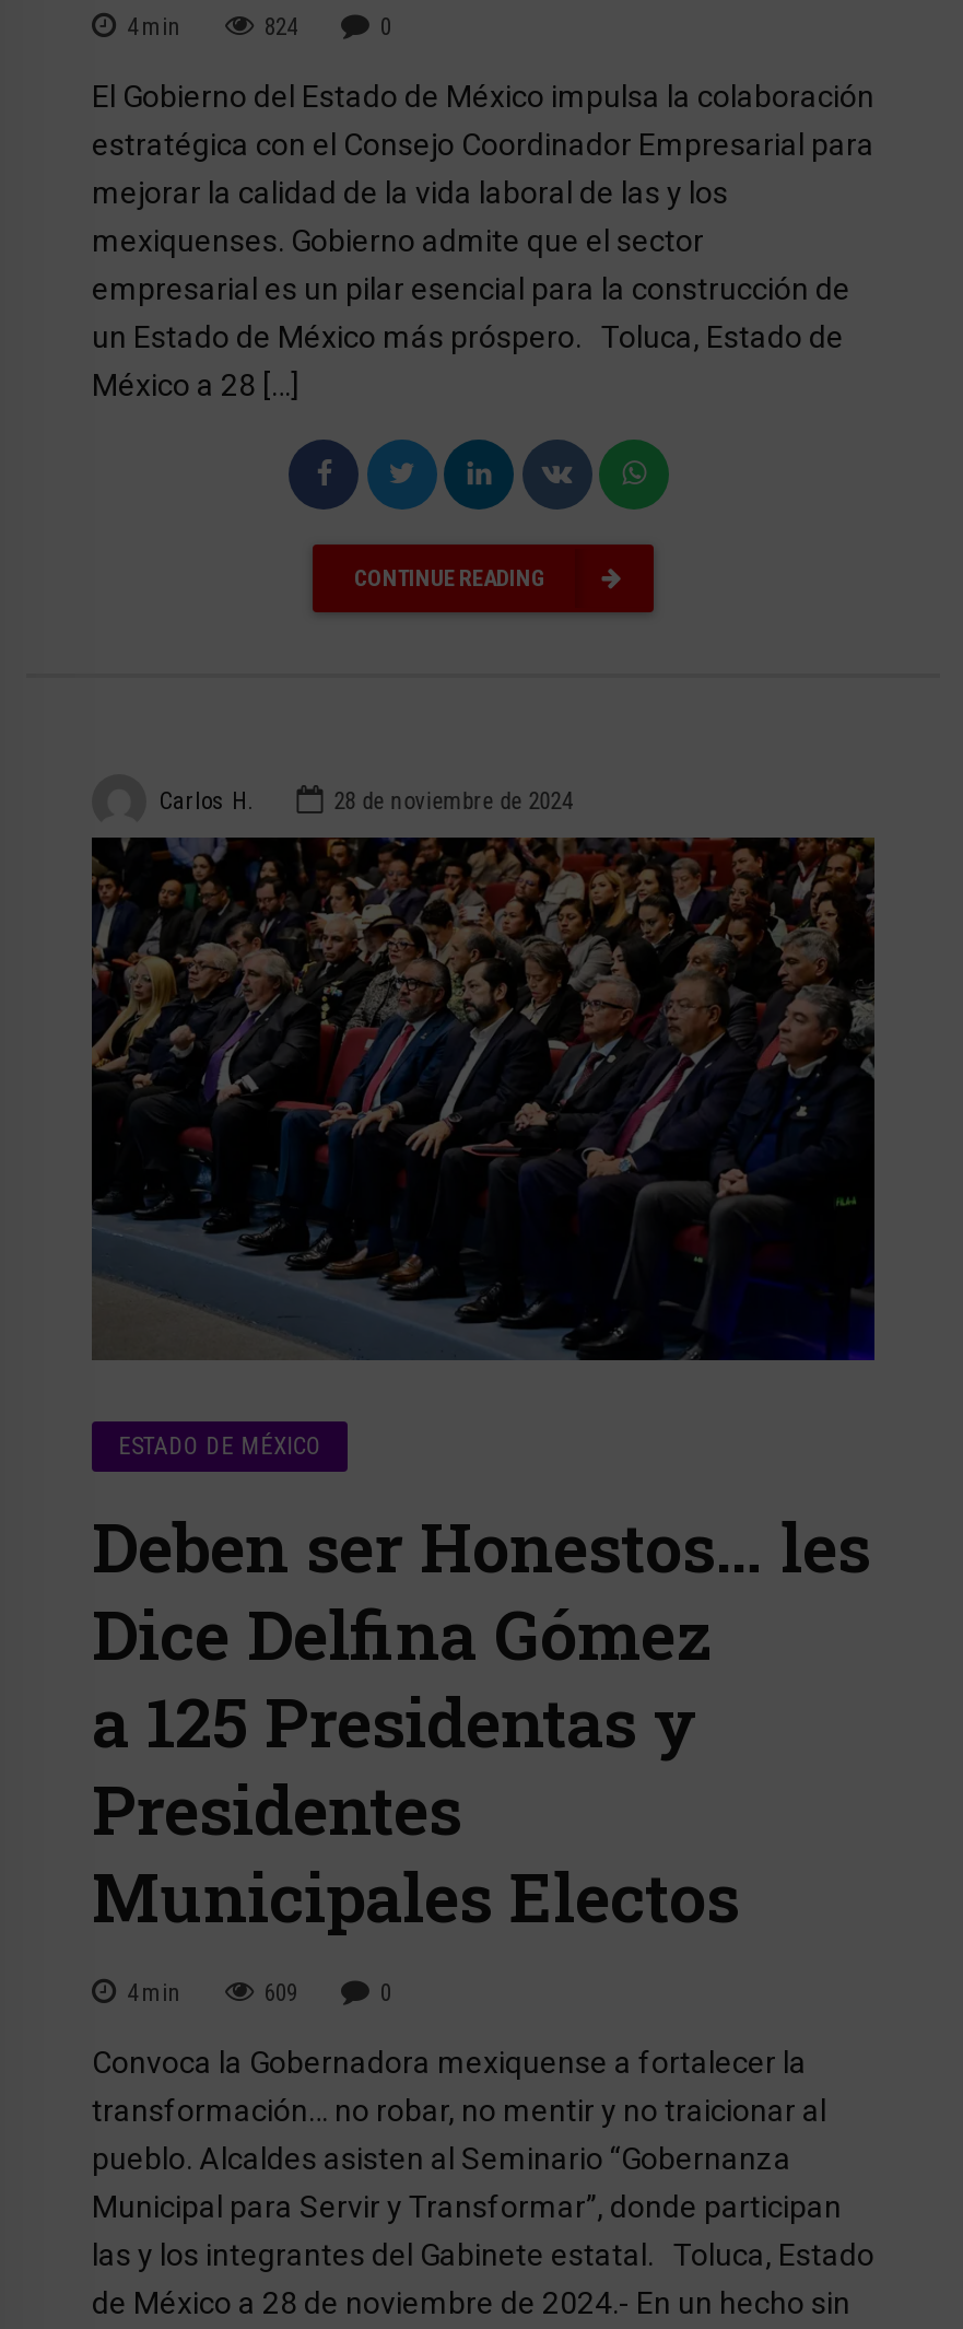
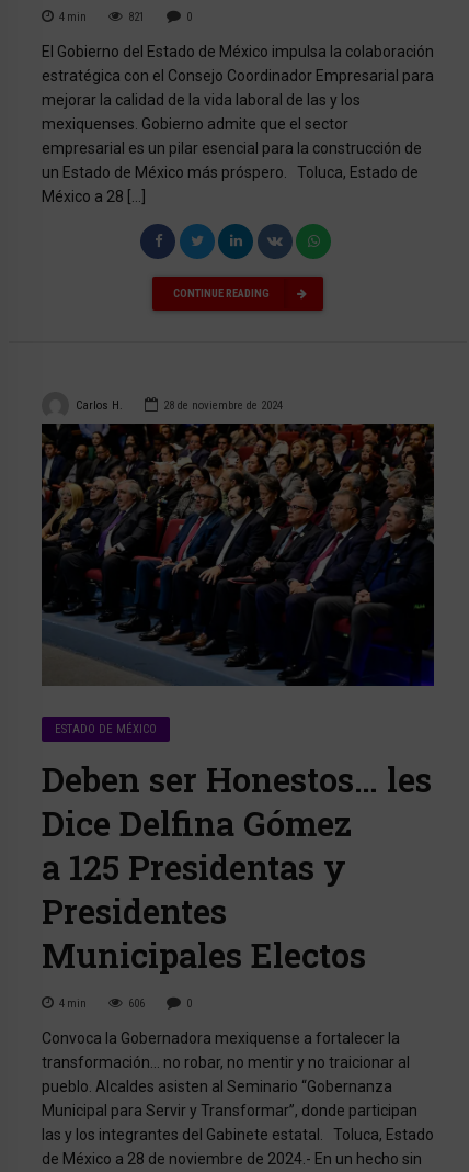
[265,14,297,42] 824 -> [128,10,145,24] 821
[265,1979,297,2007] 609 -> [128,996,145,1010] 606

